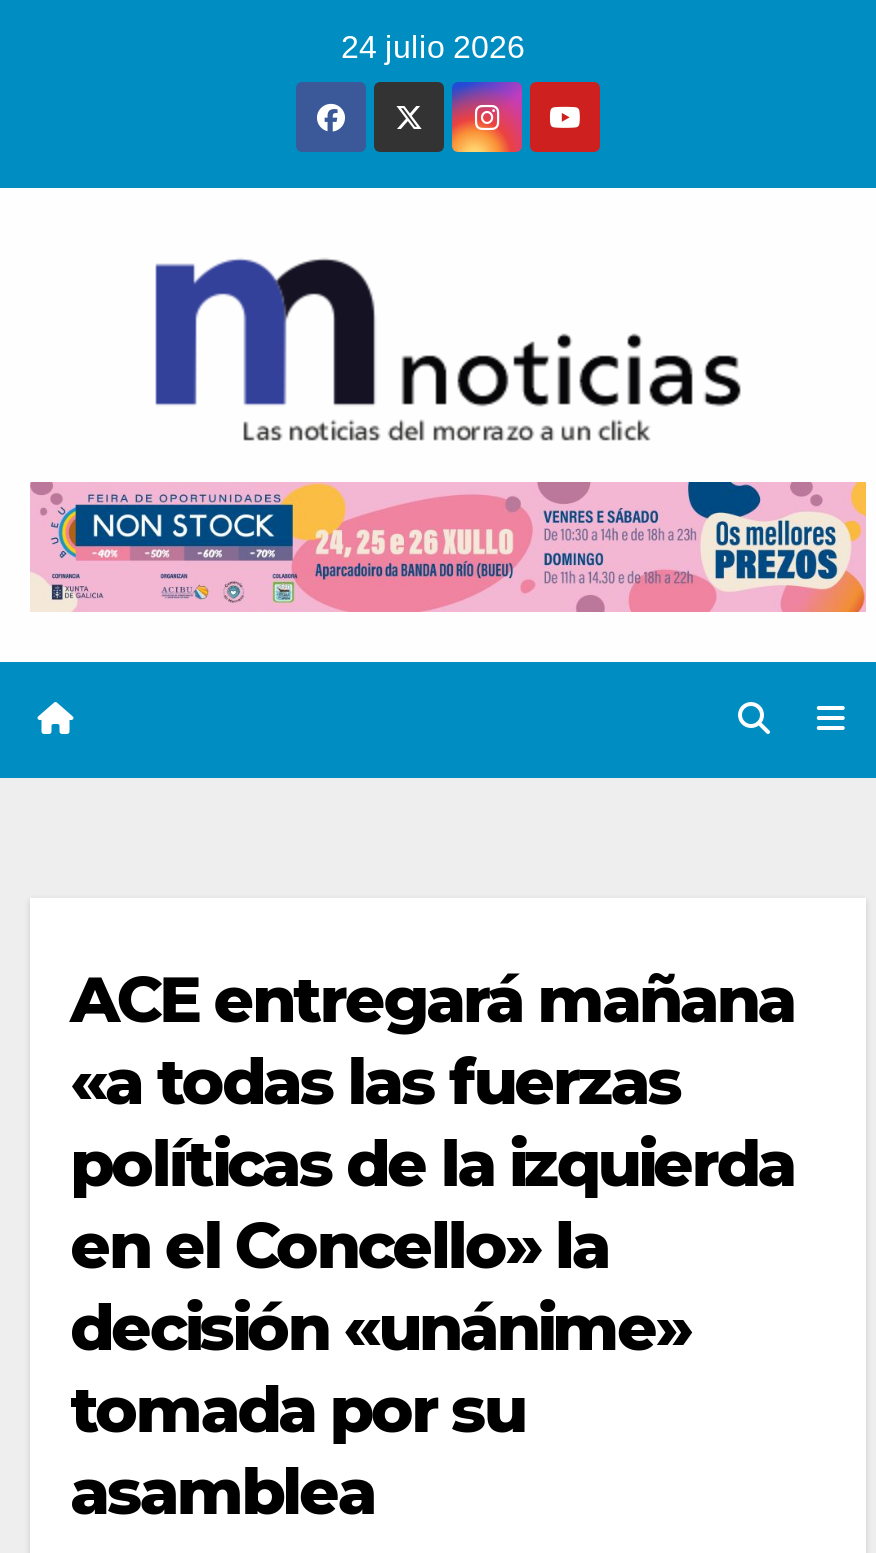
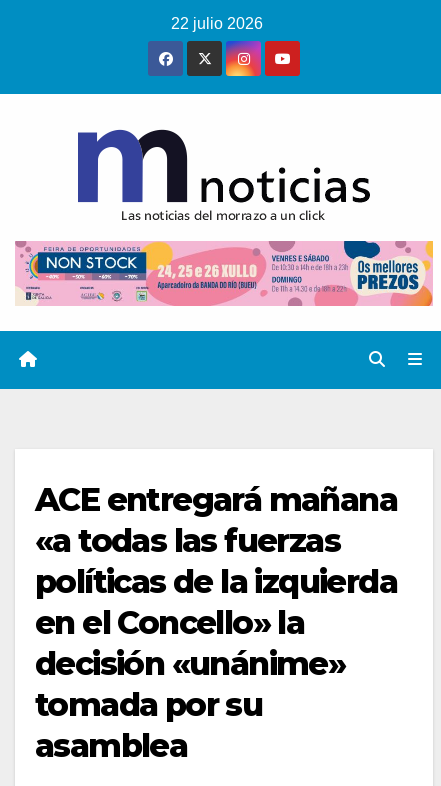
[341,30,525,64] 24 julio 2026 -> [170,15,262,32] 22 julio 2026

